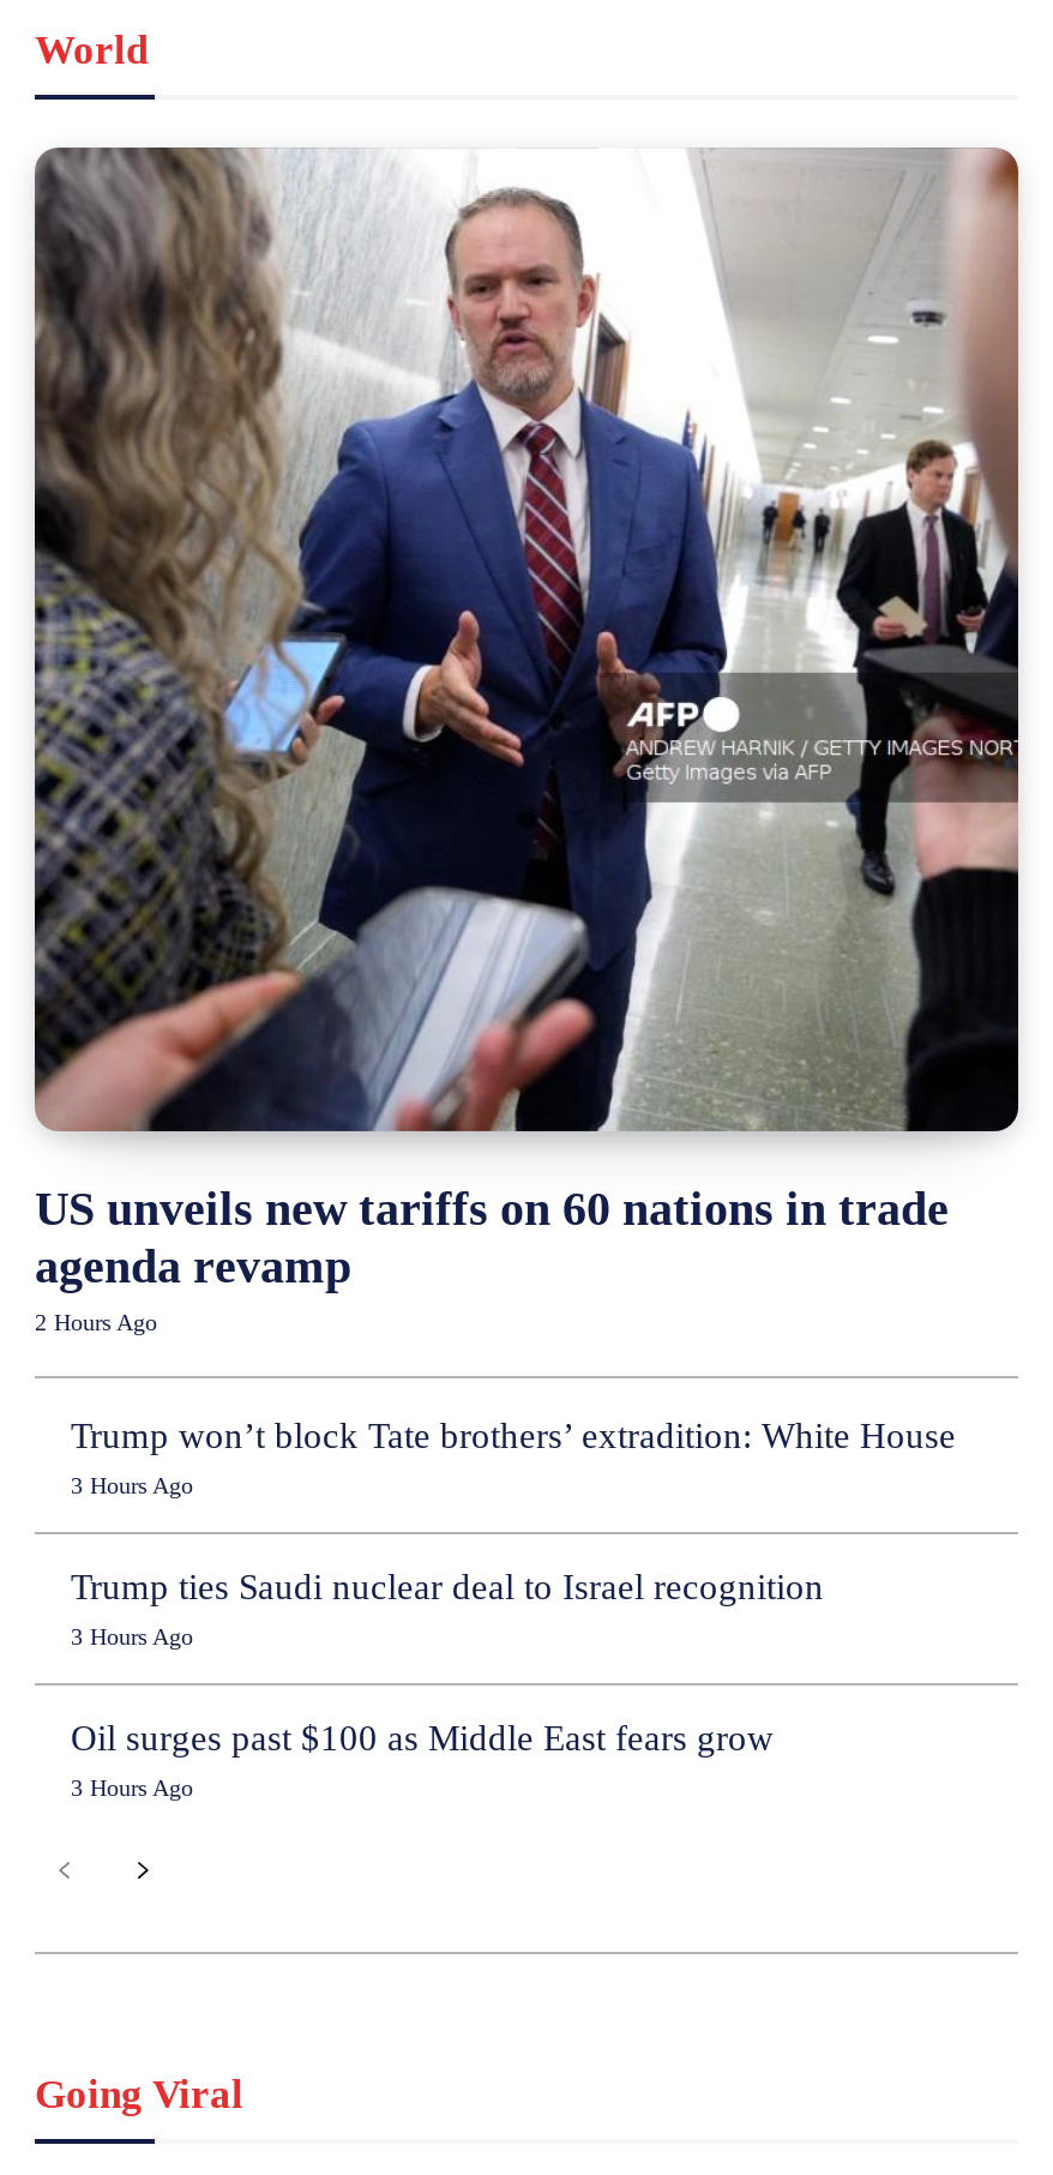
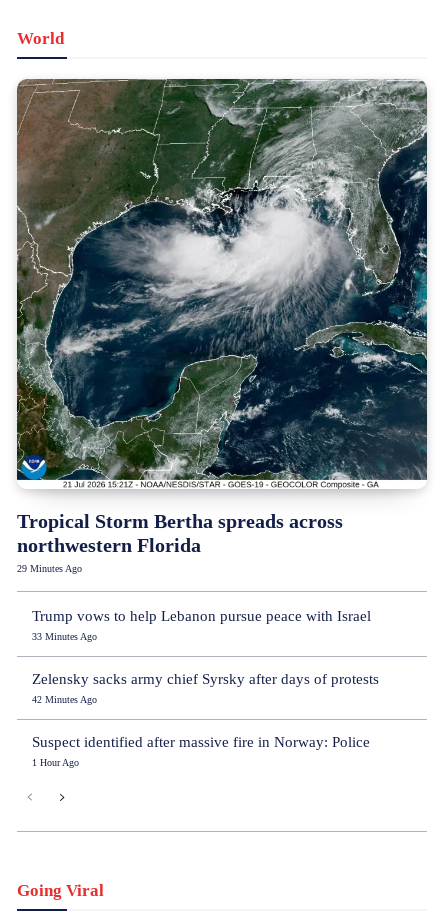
[32,148,1021,1335] [image] | US unveils new tariffs on 60 nations in trade | agenda revamp | 2 Hours Ago -> [16,78,428,574] [image] | Tropical Storm Bertha spreads across | northwestern Florida | 29 Minutes Ago
[71,1416,956,1498] Trump won’t block Tate brothers’ extradition: White House | 3 Hours Ago -> [32,608,371,642] Trump vows to help Lebanon pursue peace with Israel | 33 Minutes Ago
[71,1567,824,1649] Trump ties Saudi nuclear deal to Israel recognition | 3 Hours Ago -> [32,671,379,705] Zelensky sacks army chief Syrsky after days of protests | 42 Minutes Ago
[71,1718,774,1800] Oil surges past $100 as Middle East fears grow | 3 Hours Ago -> [32,734,370,768] Suspect identified after massive fire in Norway: Police | 1 Hour Ago

